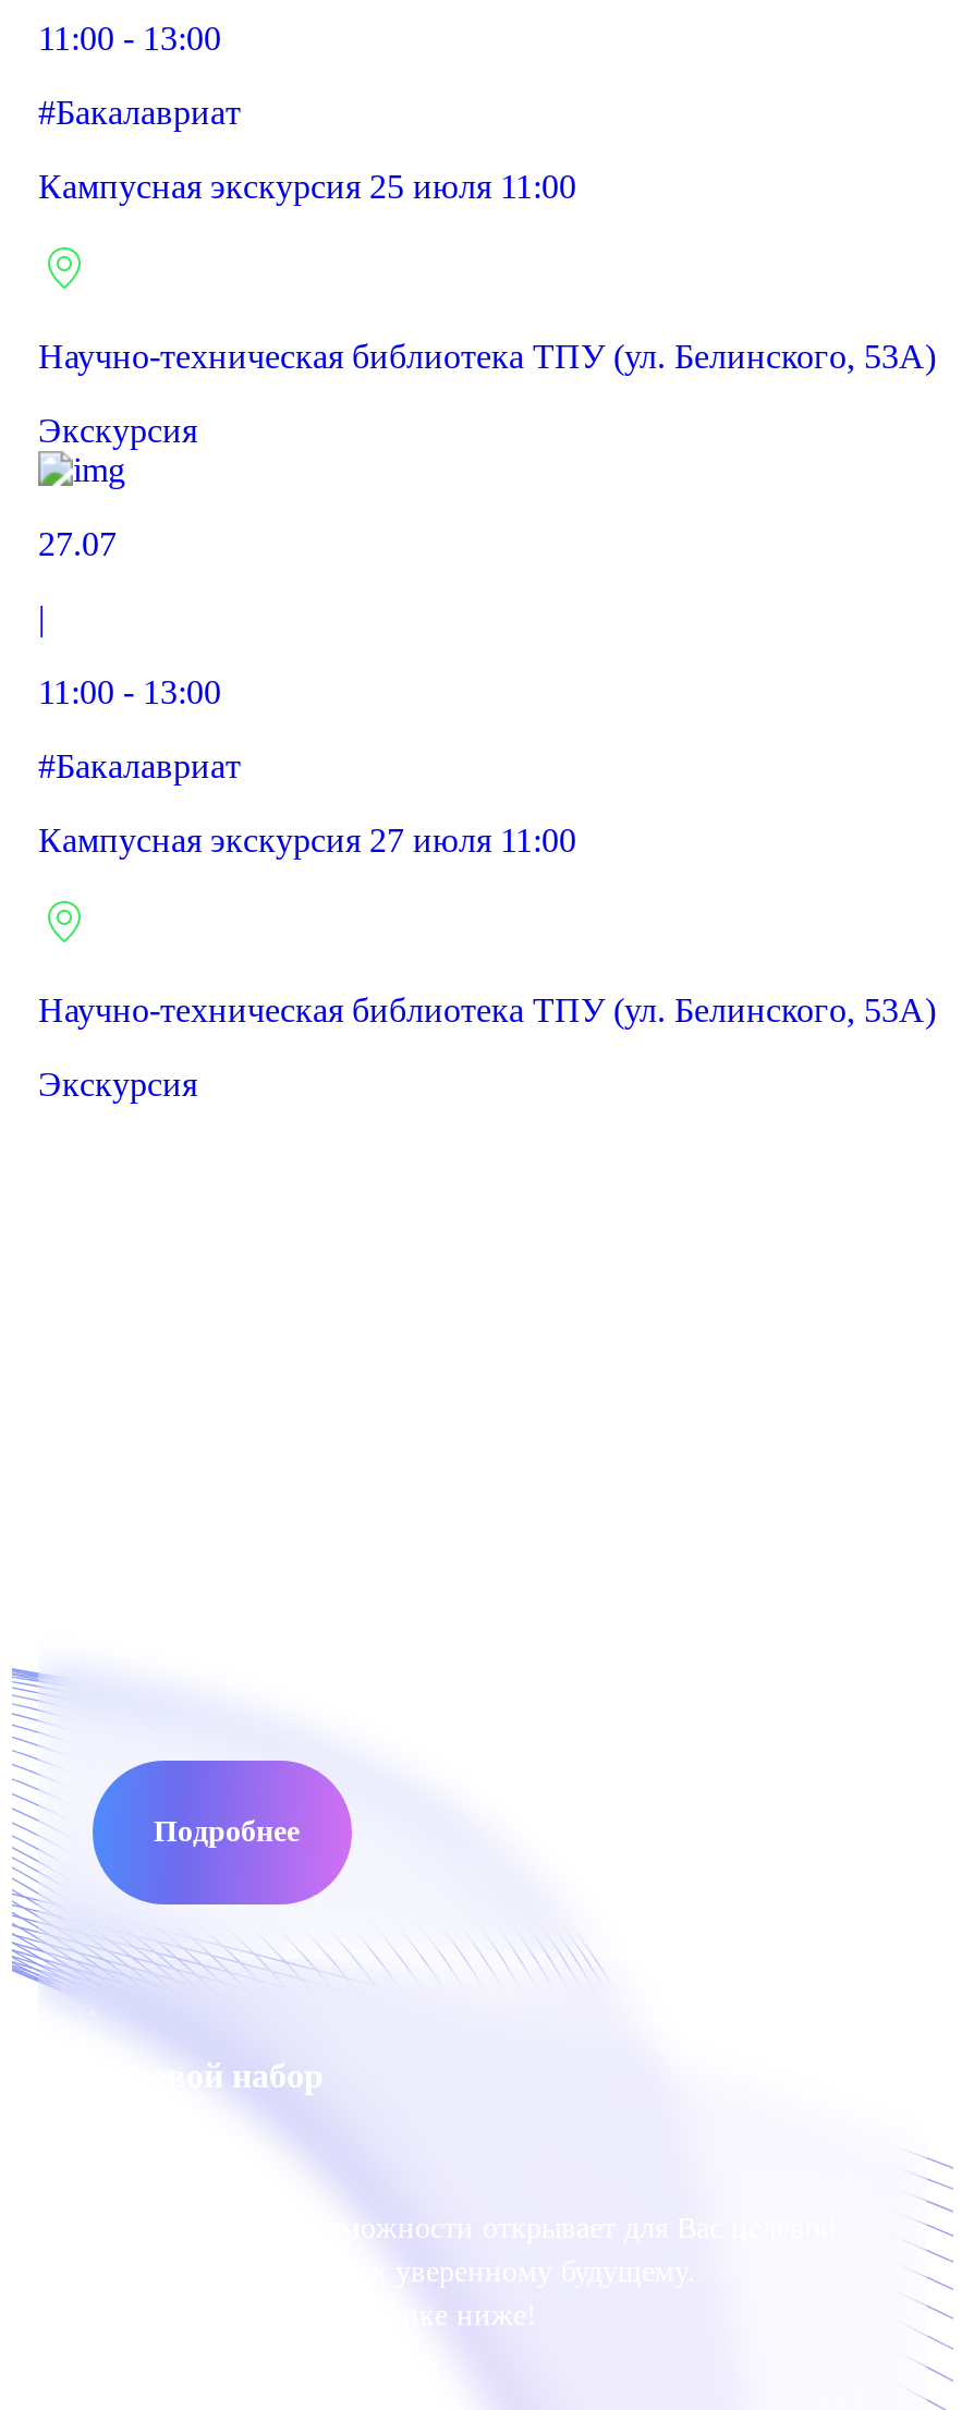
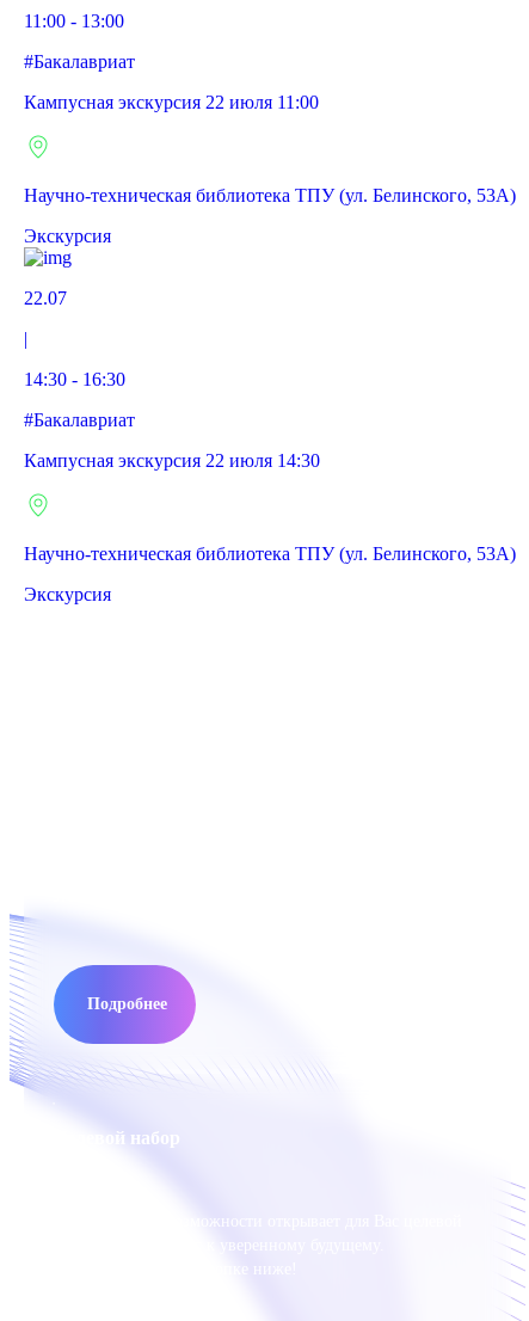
[38,167,576,204] Кампусная экскурсия 25 июля 11:00 -> [24,91,319,112] Кампусная экскурсия 22 июля 11:00
[38,524,117,561] 27.07 -> [24,287,67,308] 22.07
[38,672,221,709] 11:00 - 13:00 -> [24,368,125,389] 14:30 - 16:30
[38,820,576,857] Кампусная экскурсия 27 июля 11:00 -> [24,450,320,470] Кампусная экскурсия 22 июля 14:30

